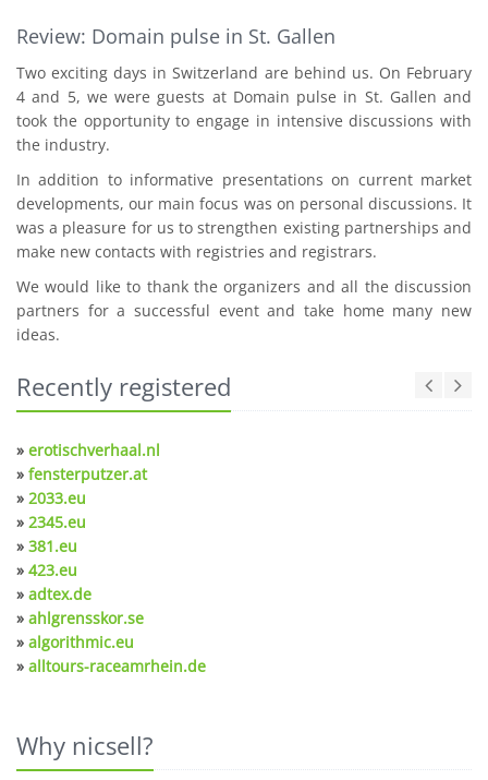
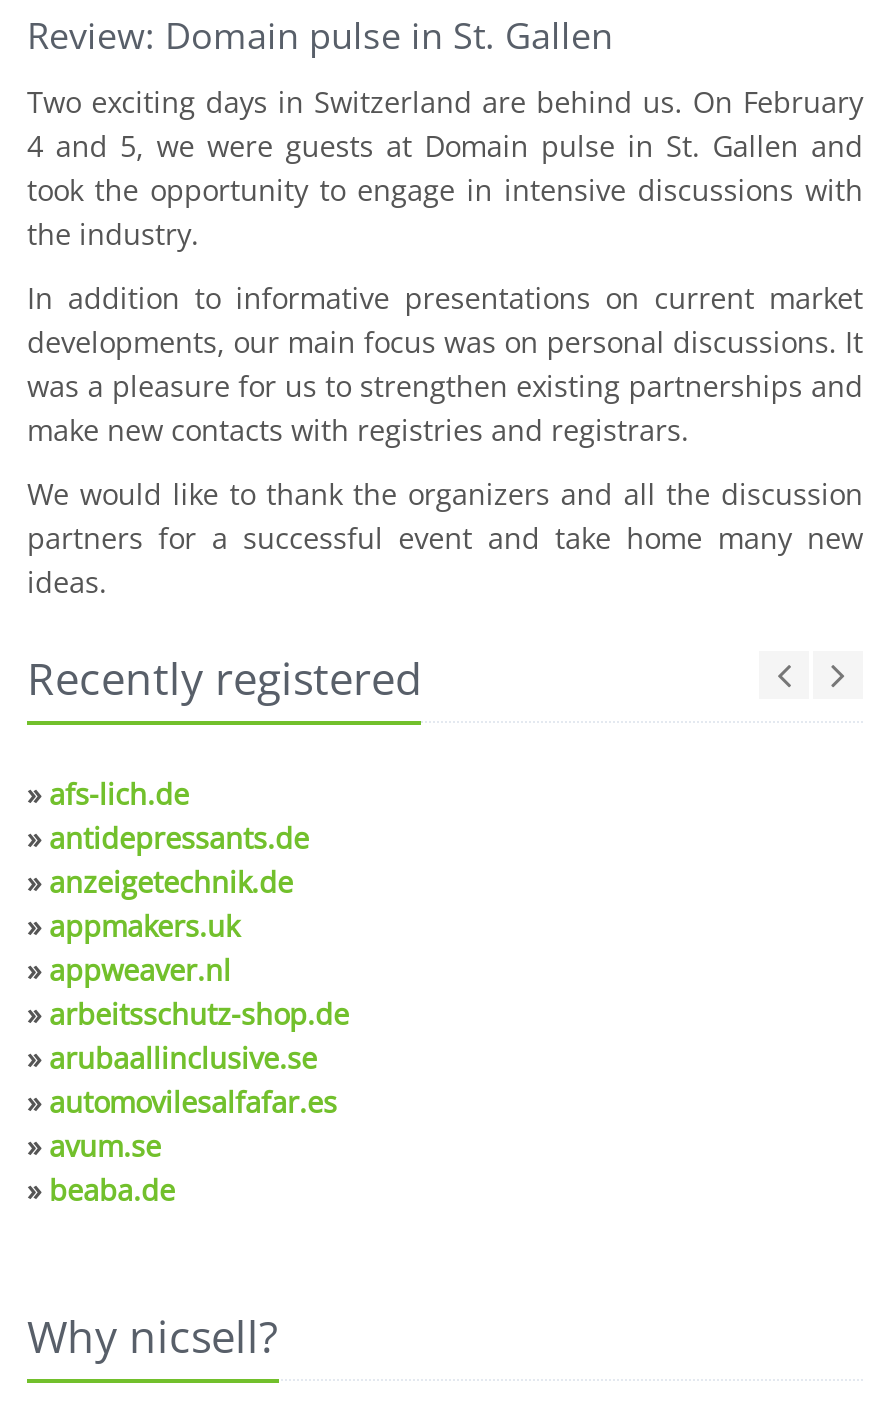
[16,440,206,677] » erotischverhaal.nl | » fensterputzer.at | » 2033.eu | » 2345.eu | » 381.eu | » 423.eu | » adtex.de | » ahlgrensskor.se | » algorithmic.eu | » alltours-raceamrhein.de -> [27,775,349,1209] » afs-lich.de | » antidepressants.de | » anzeigetechnik.de | » appmakers.uk | » appweaver.nl | » arbeitsschutz-shop.de | » arubaallinclusive.se | » automovilesalfafar.es | » avum.se | » beaba.de

